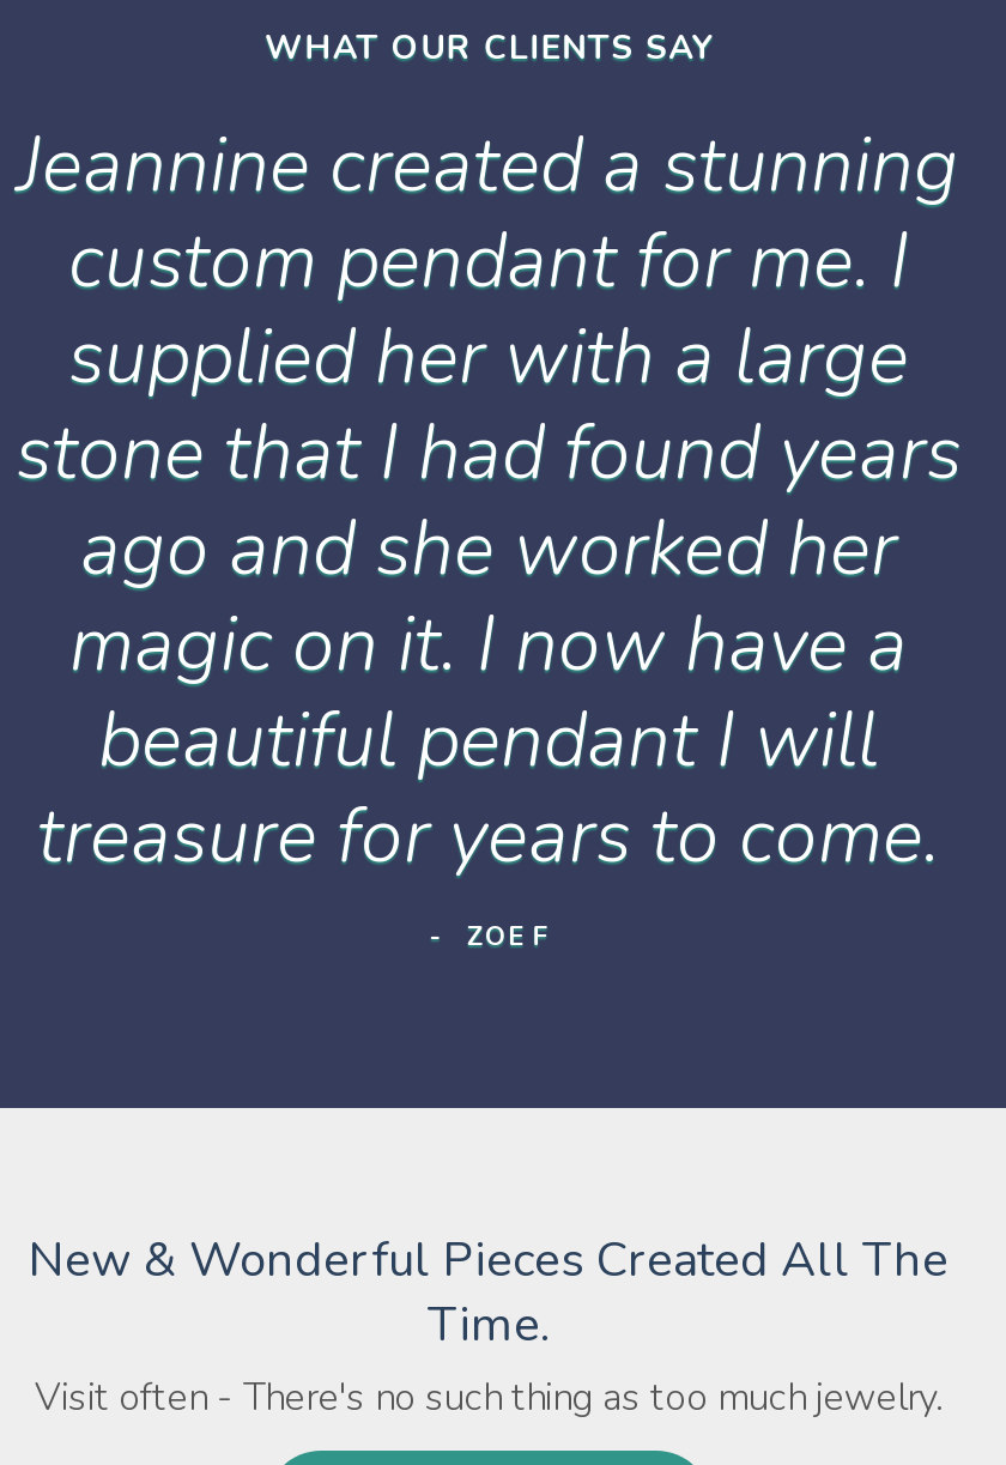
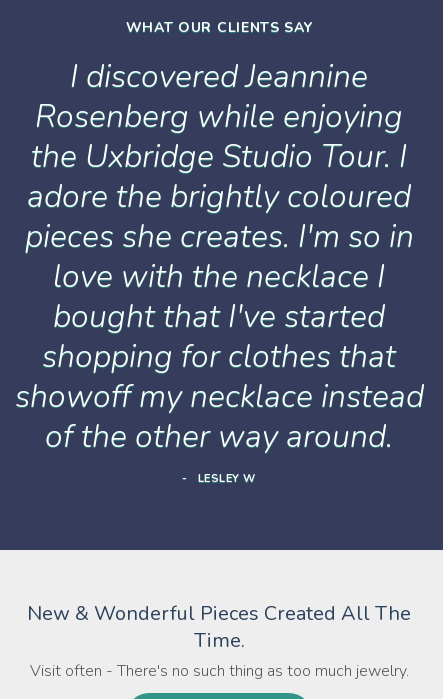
[16,114,962,955] Jeannine created a stunning | custom pendant for me. I | supplied her with a large | stone that I had found years | ago and she worked her | magic on it. I now have a | beautiful pendant I will | treasure for years to come. | ZOE F -> [14,55,423,486] I discovered Jeannine | Rosenberg while enjoying | the Uxbridge Studio Tour. I | adore the brightly coloured | pieces she creates. I'm so in | love with the necklace I | bought that I've started | shopping for clothes that | showoff my necklace instead | of the other way around. | LESLEY W

